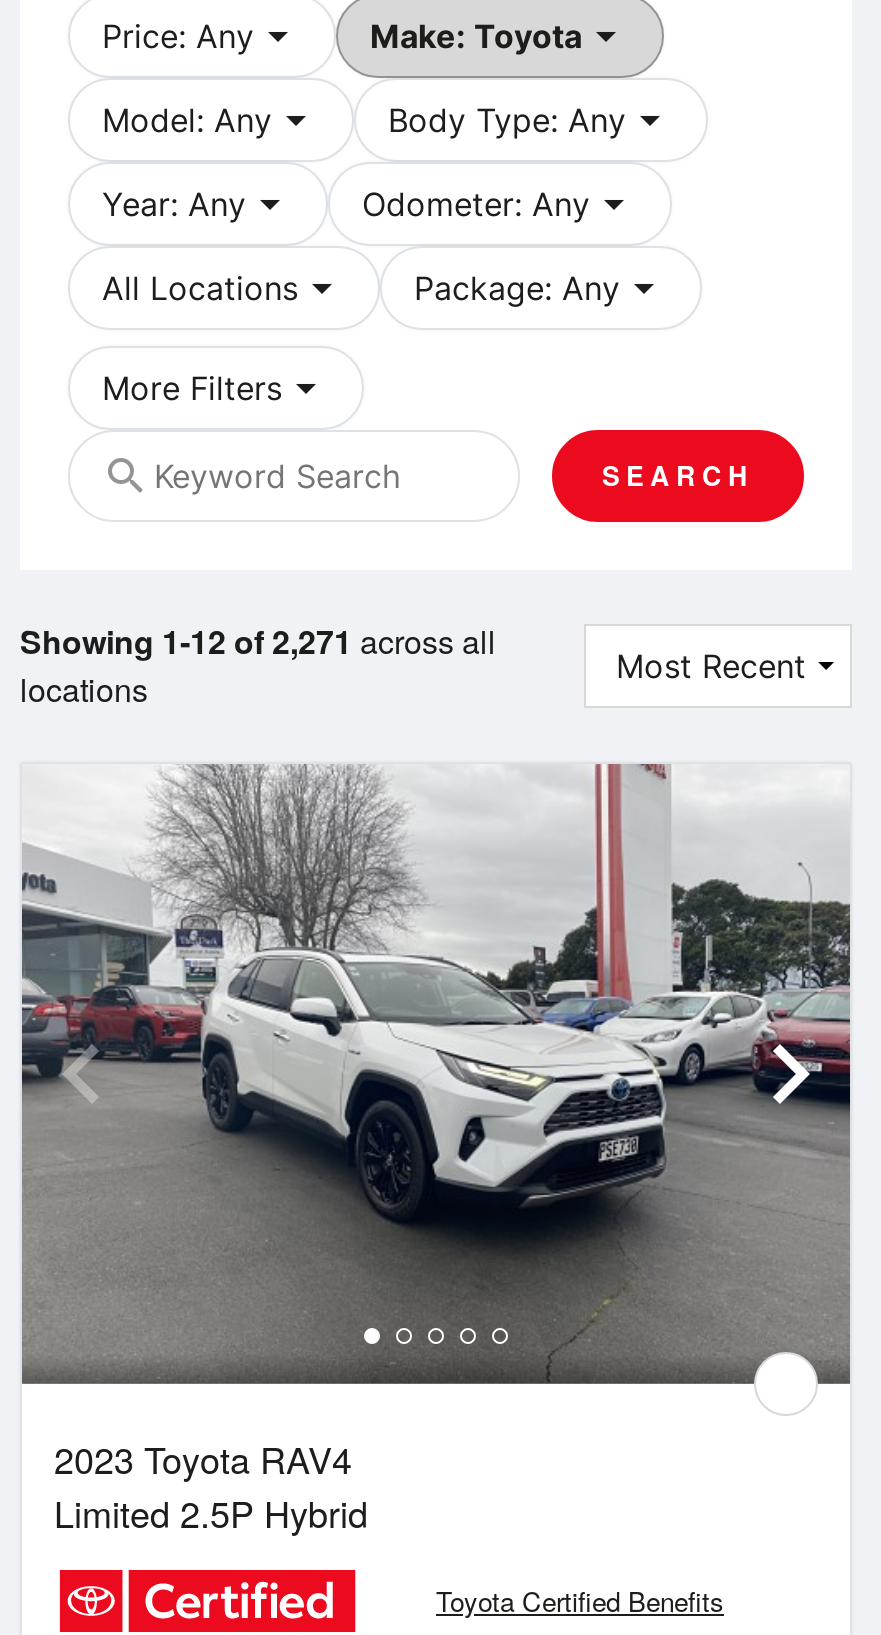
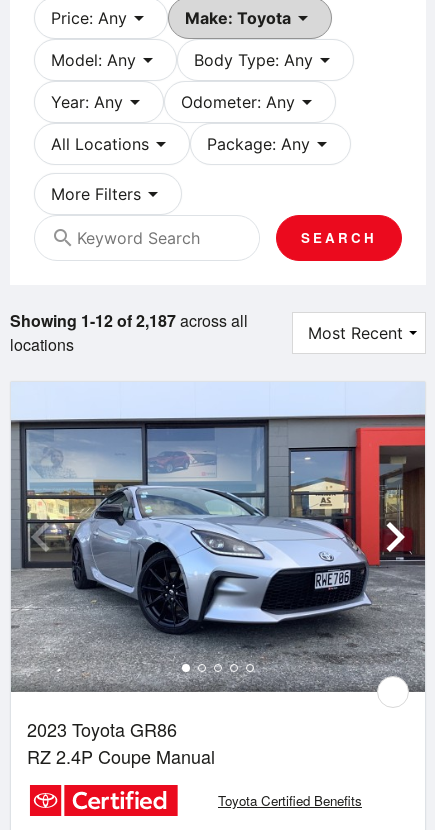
[20,617,496,663] Showing 1-12 of 2,271 across all -> [10,309,248,332] Showing 1-12 of 2,187 across all
[22,762,850,1538] [image] | 2023 Toyota RAV4 | Limited 2.5P Hybrid -> [11,382,426,769] [image] | 2023 Toyota GR86 | RZ 2.4P Coupe Manual

